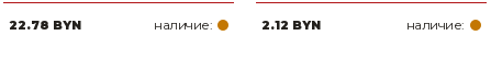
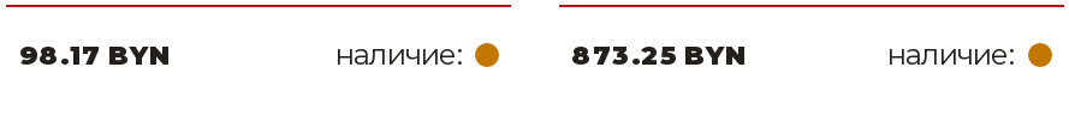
[9,18,82,33] 22.78 BYN -> [19,39,171,72] 98.17 BYN
[261,18,321,33] 2.12 BYN -> [571,39,747,72] 873.25 BYN

